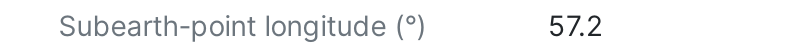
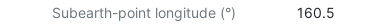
[548,8,602,42] 57.2 -> [296,4,334,21] 160.5

